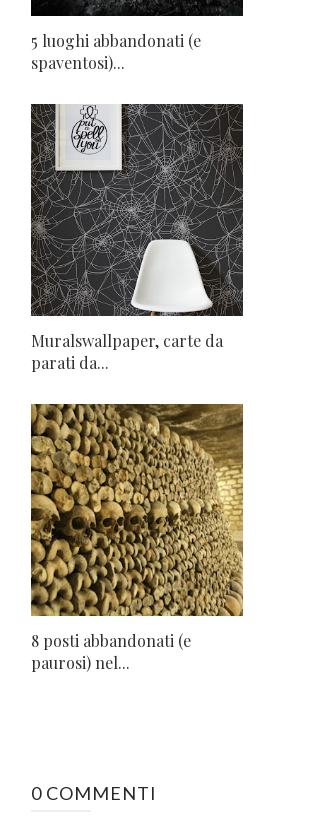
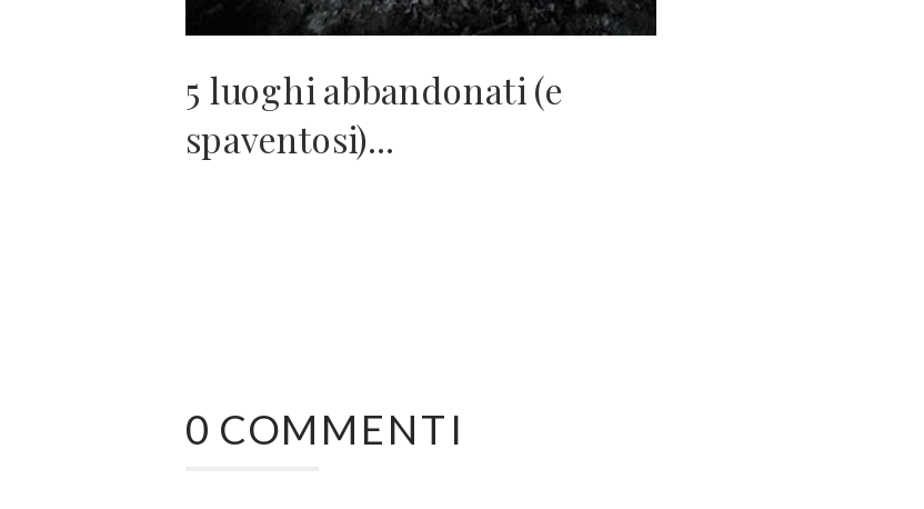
[31,103,244,373] [image] | Muralswallpaper, carte da | parati da... -> none
[30,403,244,673] [image] | 8 posti abbandonati (e | paurosi) nel... -> none

